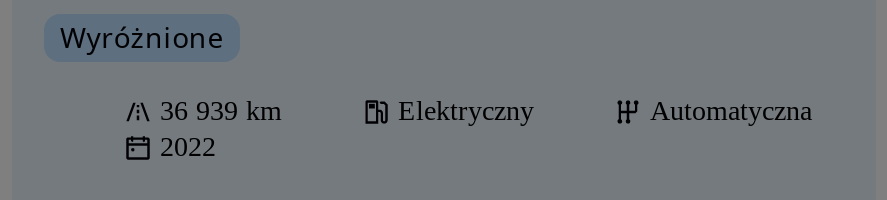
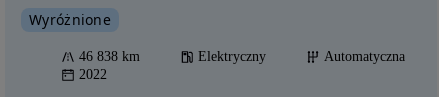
[160,97,282,127] 36 939 km -> [79,48,140,63] 46 838 km

